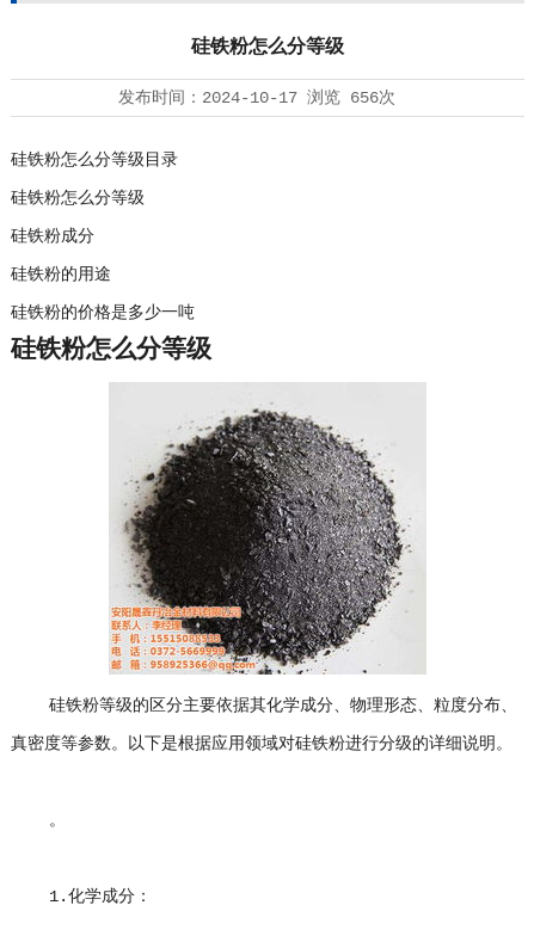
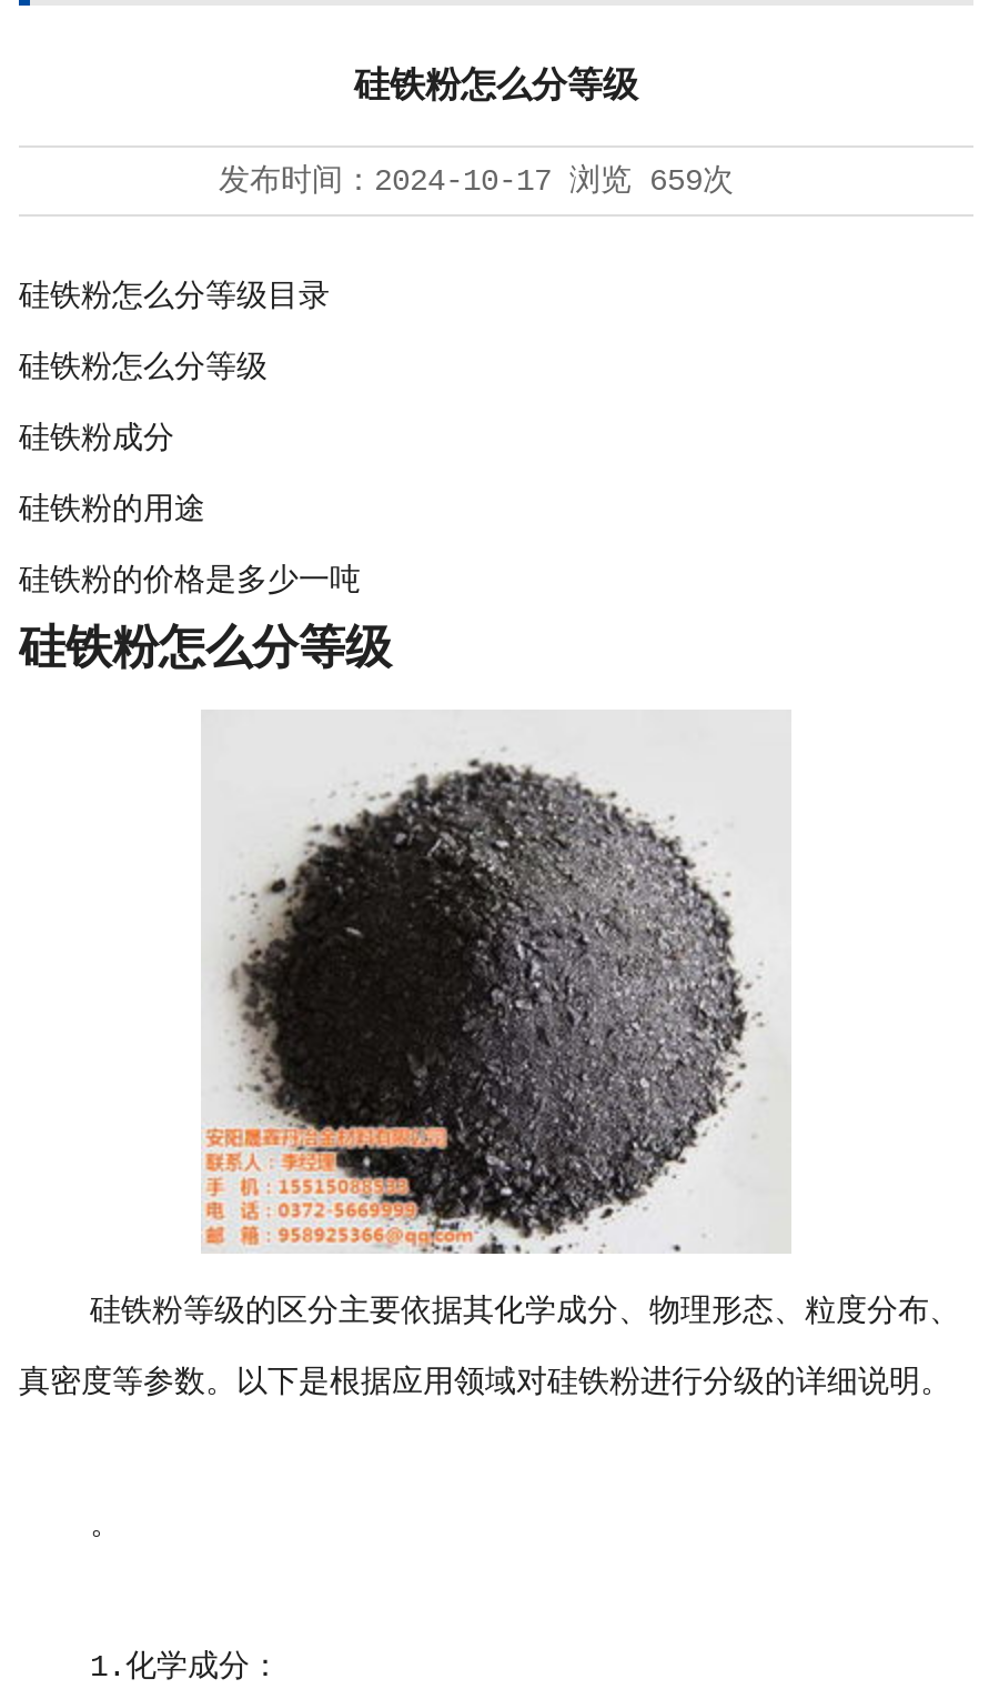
[118,88,395,107] 发布时间：2024-10-17浏览656次 -> [219,163,734,199] 发布时间：2024-10-17浏览659次

